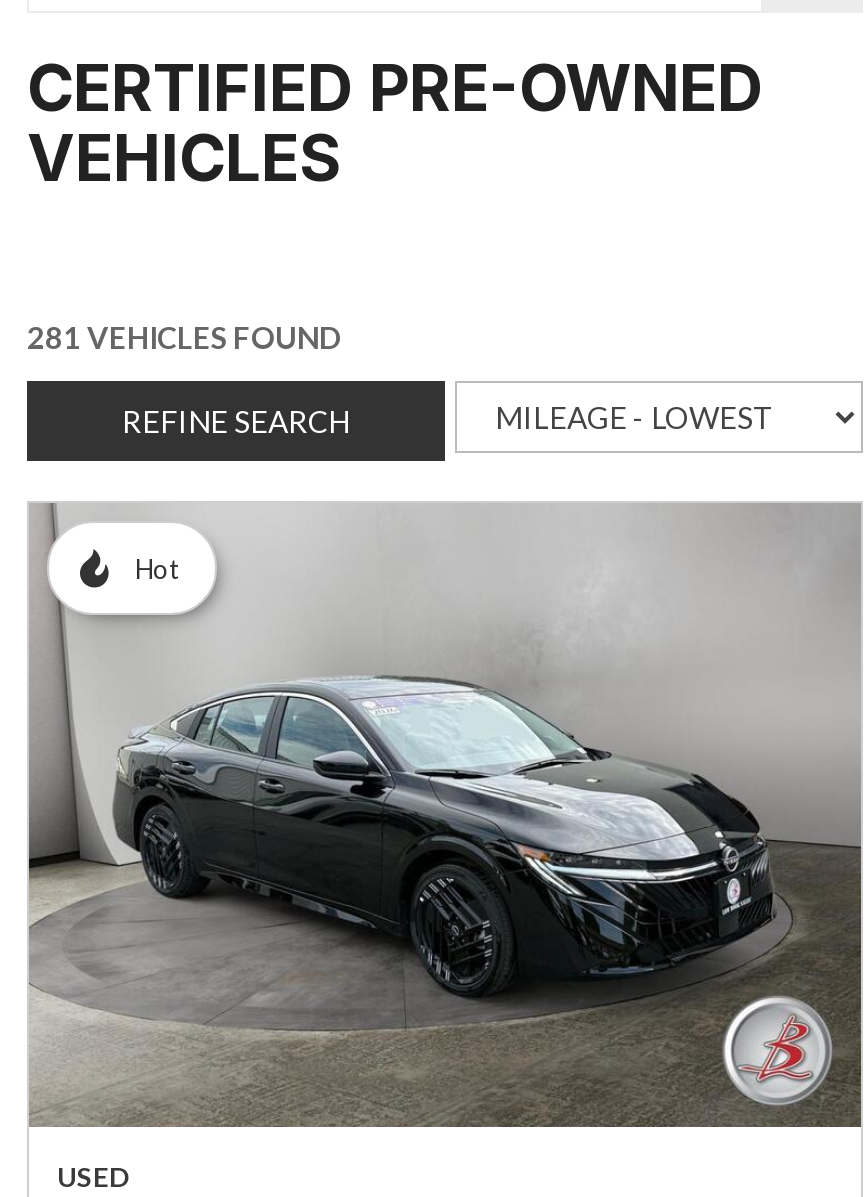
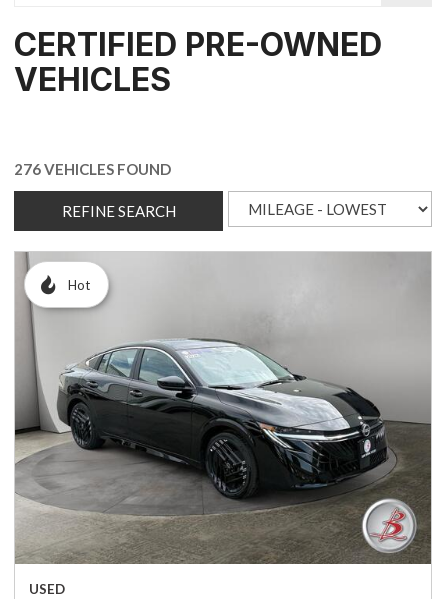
[27,319,341,355] 281 VEHICLES FOUND -> [14,160,171,178] 276 VEHICLES FOUND

